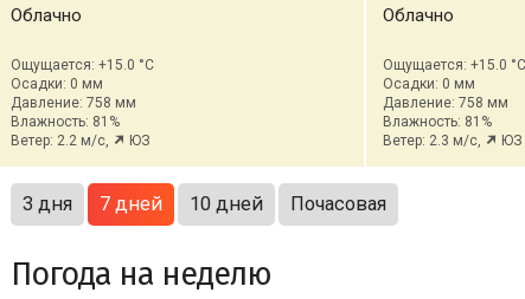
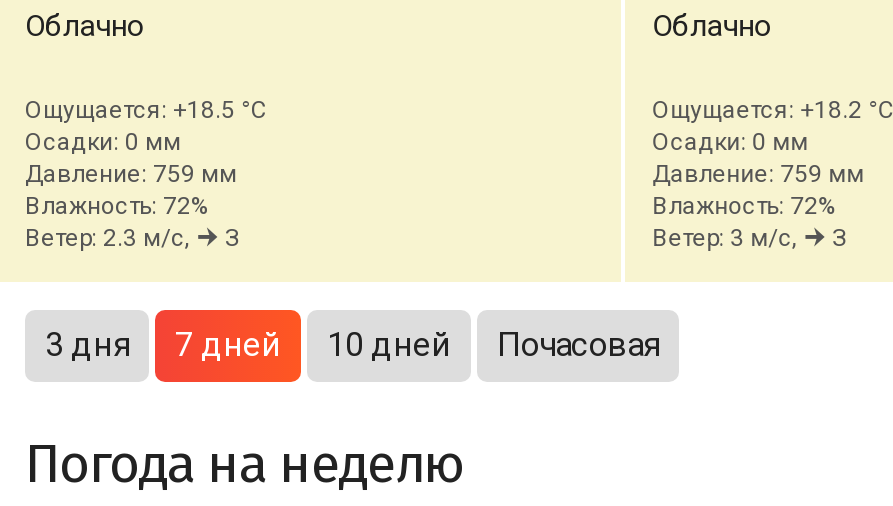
[11,57,154,73] Ощущается: +15.0 °C -> [25,96,267,124] Ощущается: +18.5 °C
[382,57,525,73] Ощущается: +15.0 °C -> [652,96,893,124] Ощущается: +18.2 °C
[11,95,151,149] Давление: 758 мм | Влажность: 81% | Ветер: 2.2 м/с, | ЮЗ -> [25,160,241,252] Давление: 759 мм | Влажность: 72% | Ветер: 2.3 м/с, | З
[382,95,522,149] Давление: 758 мм | Влажность: 81% | Ветер: 2.3 м/с, | ЮЗ -> [652,160,864,252] Давление: 759 мм | Влажность: 72% | Ветер: 3 м/с, | З

